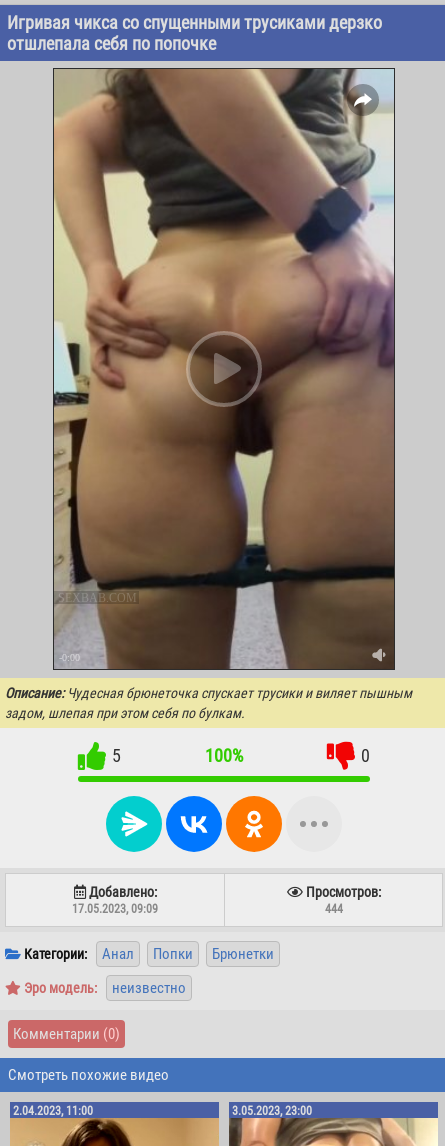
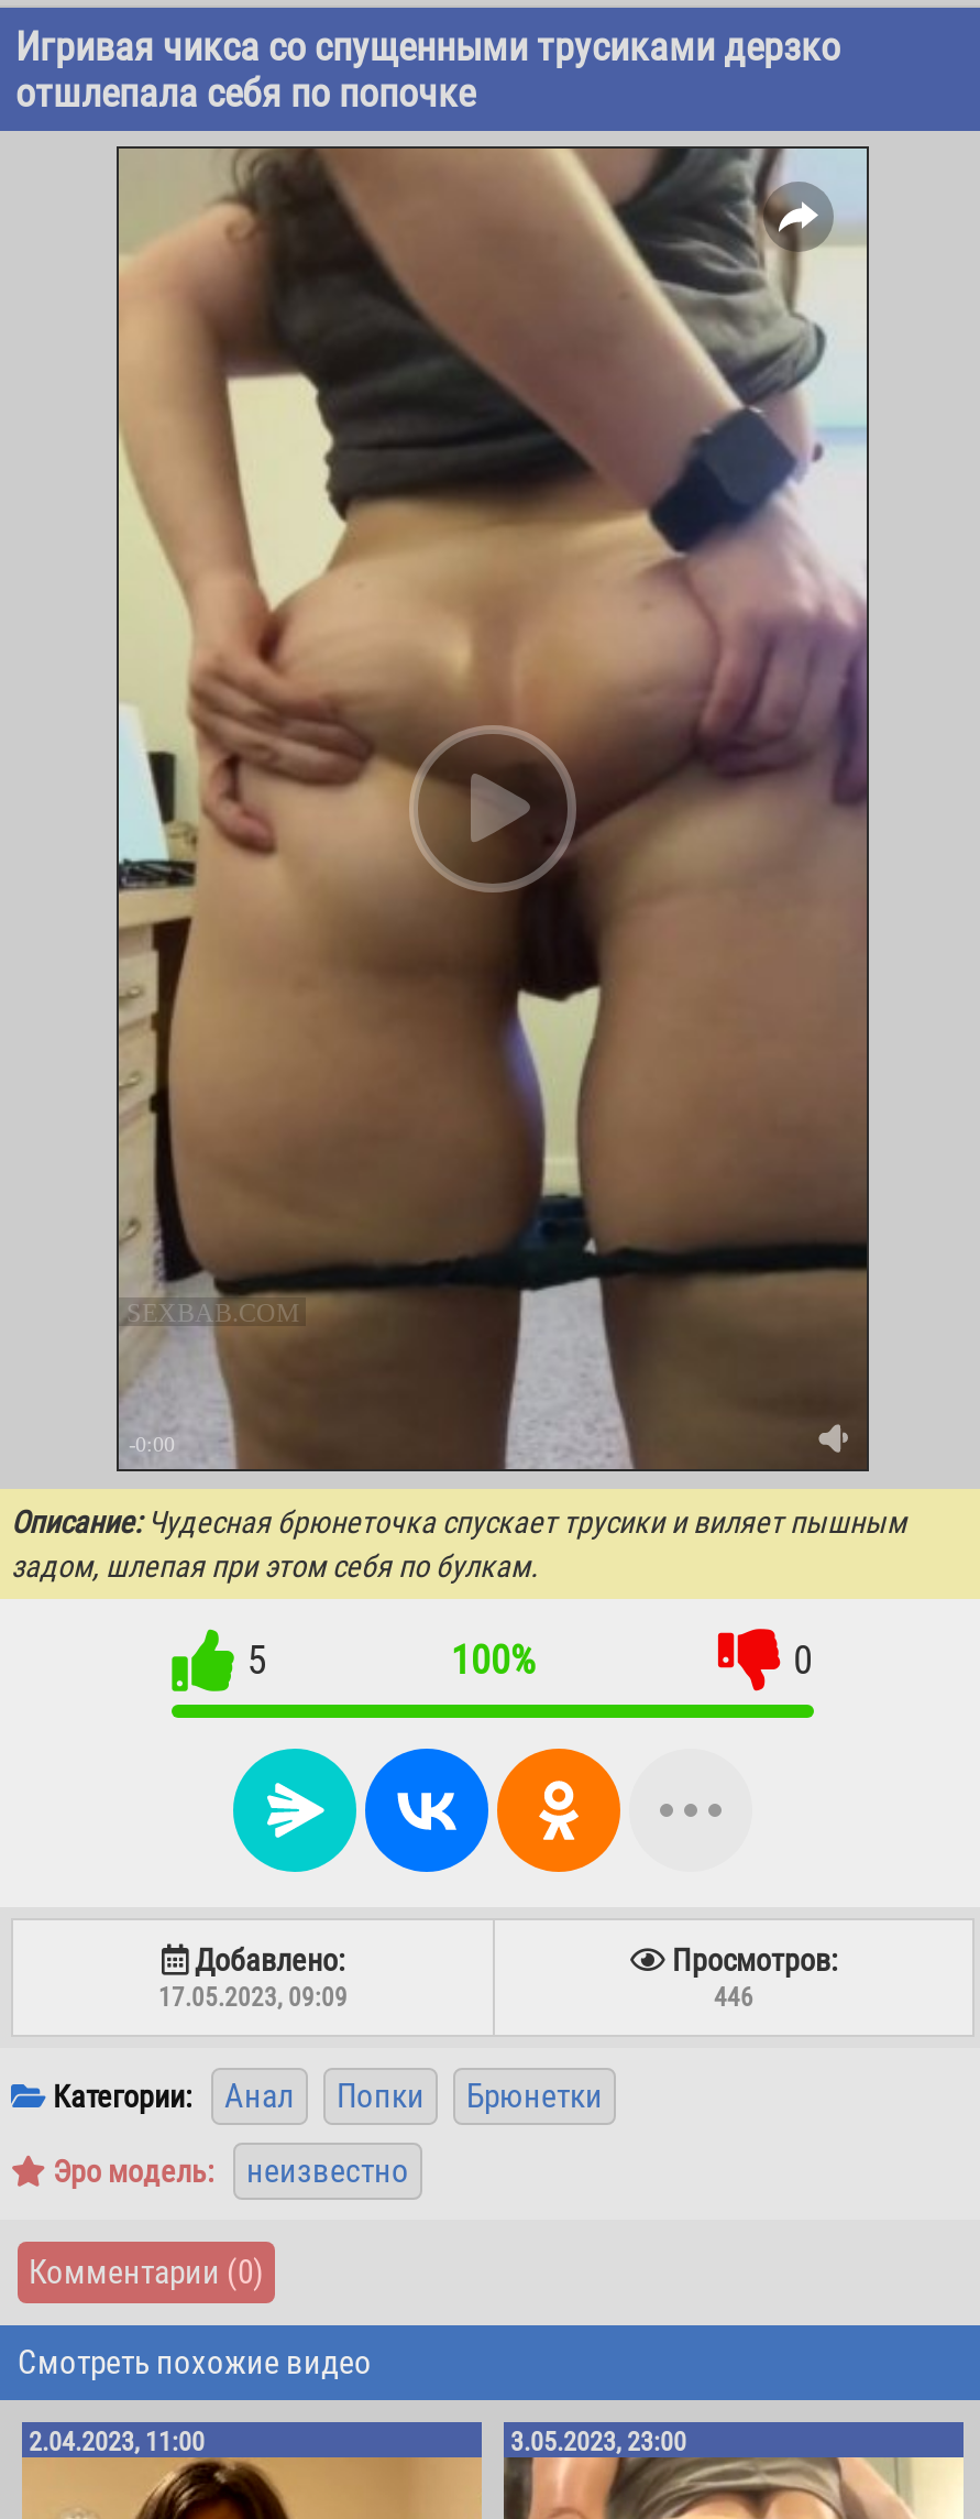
[324,902,342,916] 444 -> [714,1982,753,2013] 446

